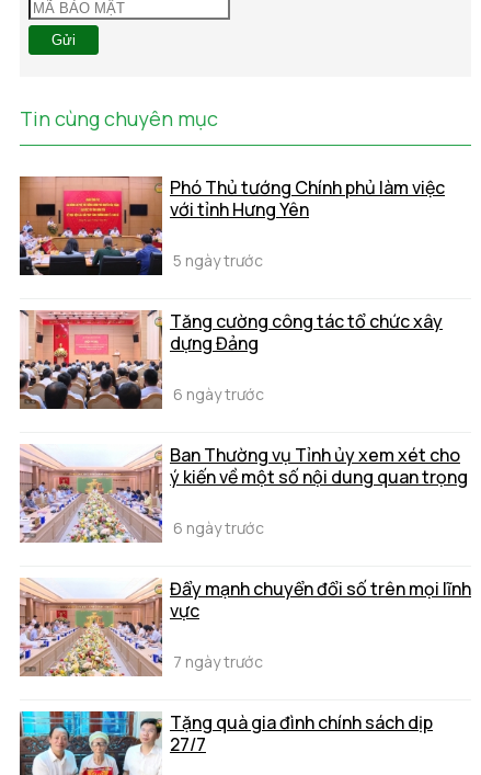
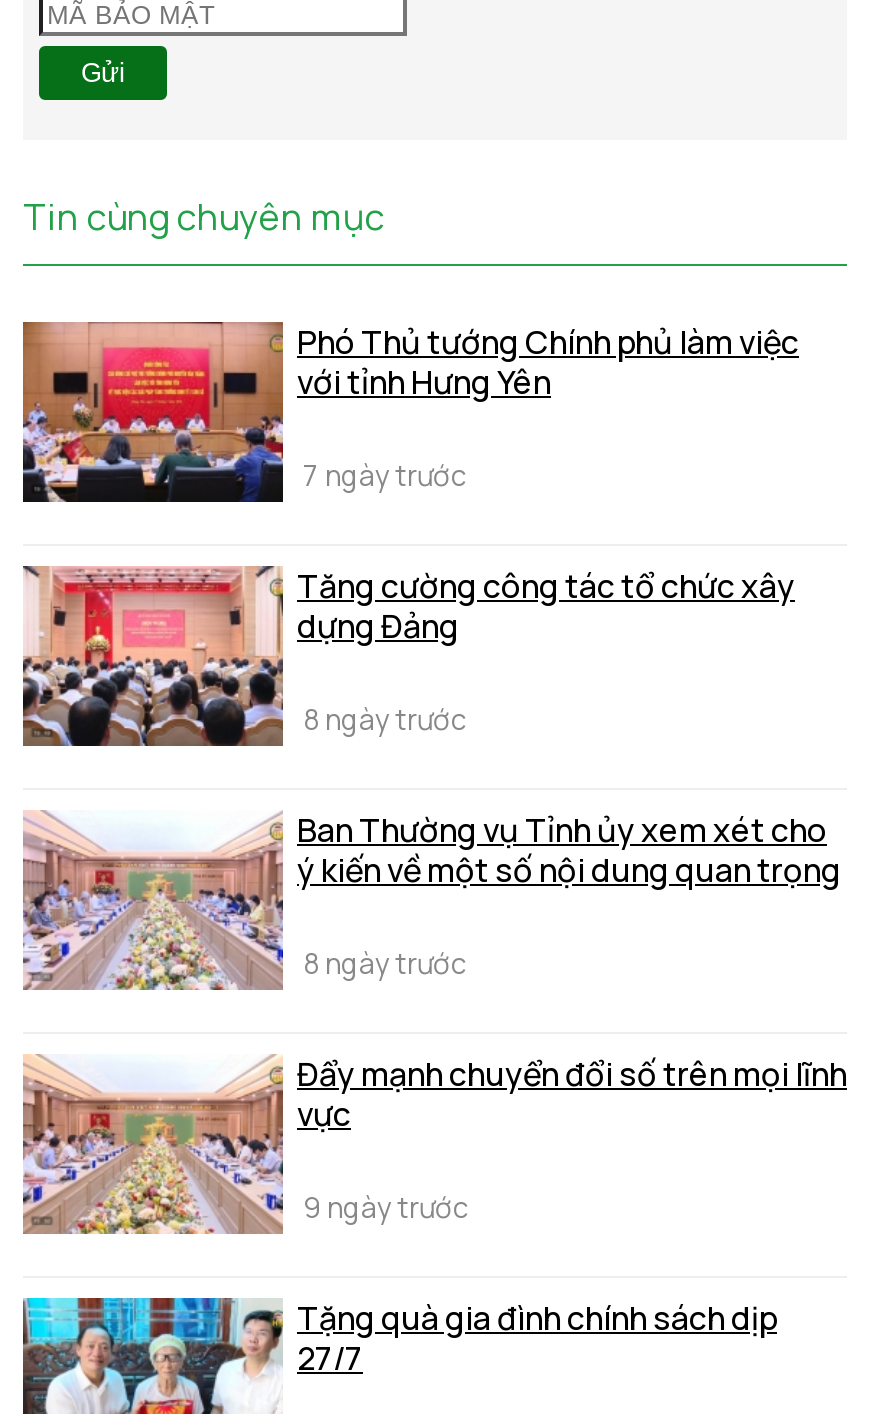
[170,249,263,270] 5 ngày trước -> [297,455,467,493] 7 ngày trước
[170,383,264,404] 6 ngày trước -> [297,699,467,737] 8 ngày trước
[170,517,264,538] 6 ngày trước -> [297,943,467,981] 8 ngày trước
[170,651,263,672] 7 ngày trước -> [297,1187,469,1225] 9 ngày trước

